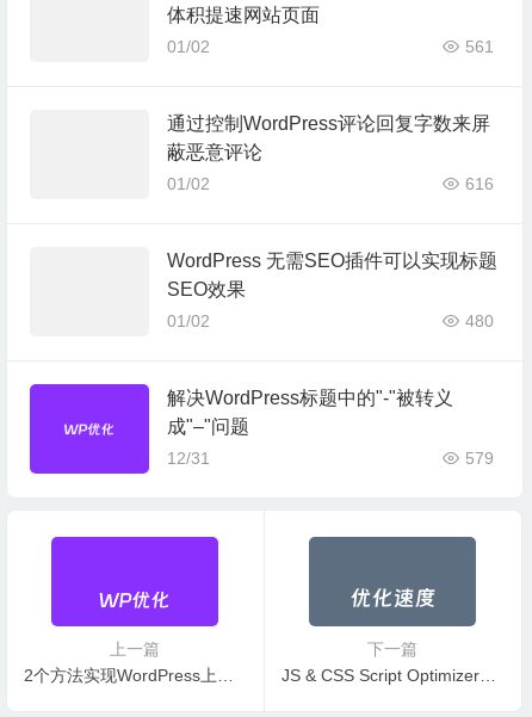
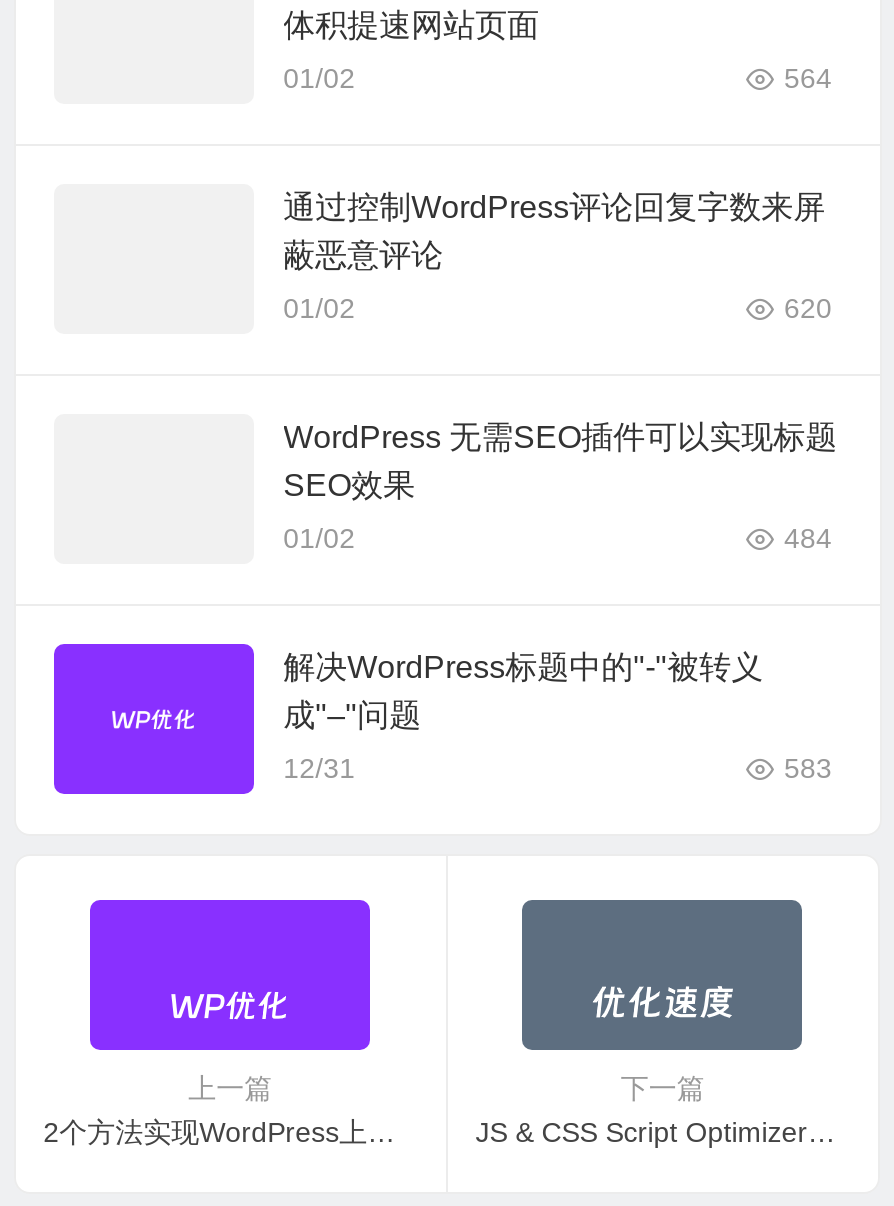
[465,37,494,56] 561 -> [784,63,832,95] 564
[465,175,494,194] 616 -> [784,293,832,325] 620
[465,312,494,331] 480 -> [784,523,832,555] 484
[465,449,494,468] 579 -> [784,753,832,785] 583

